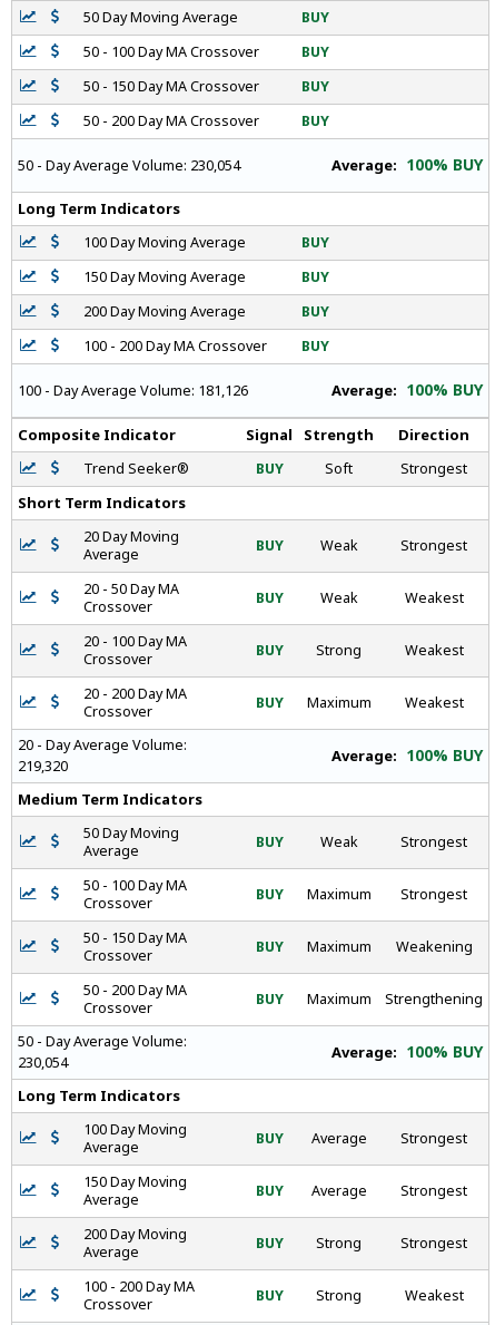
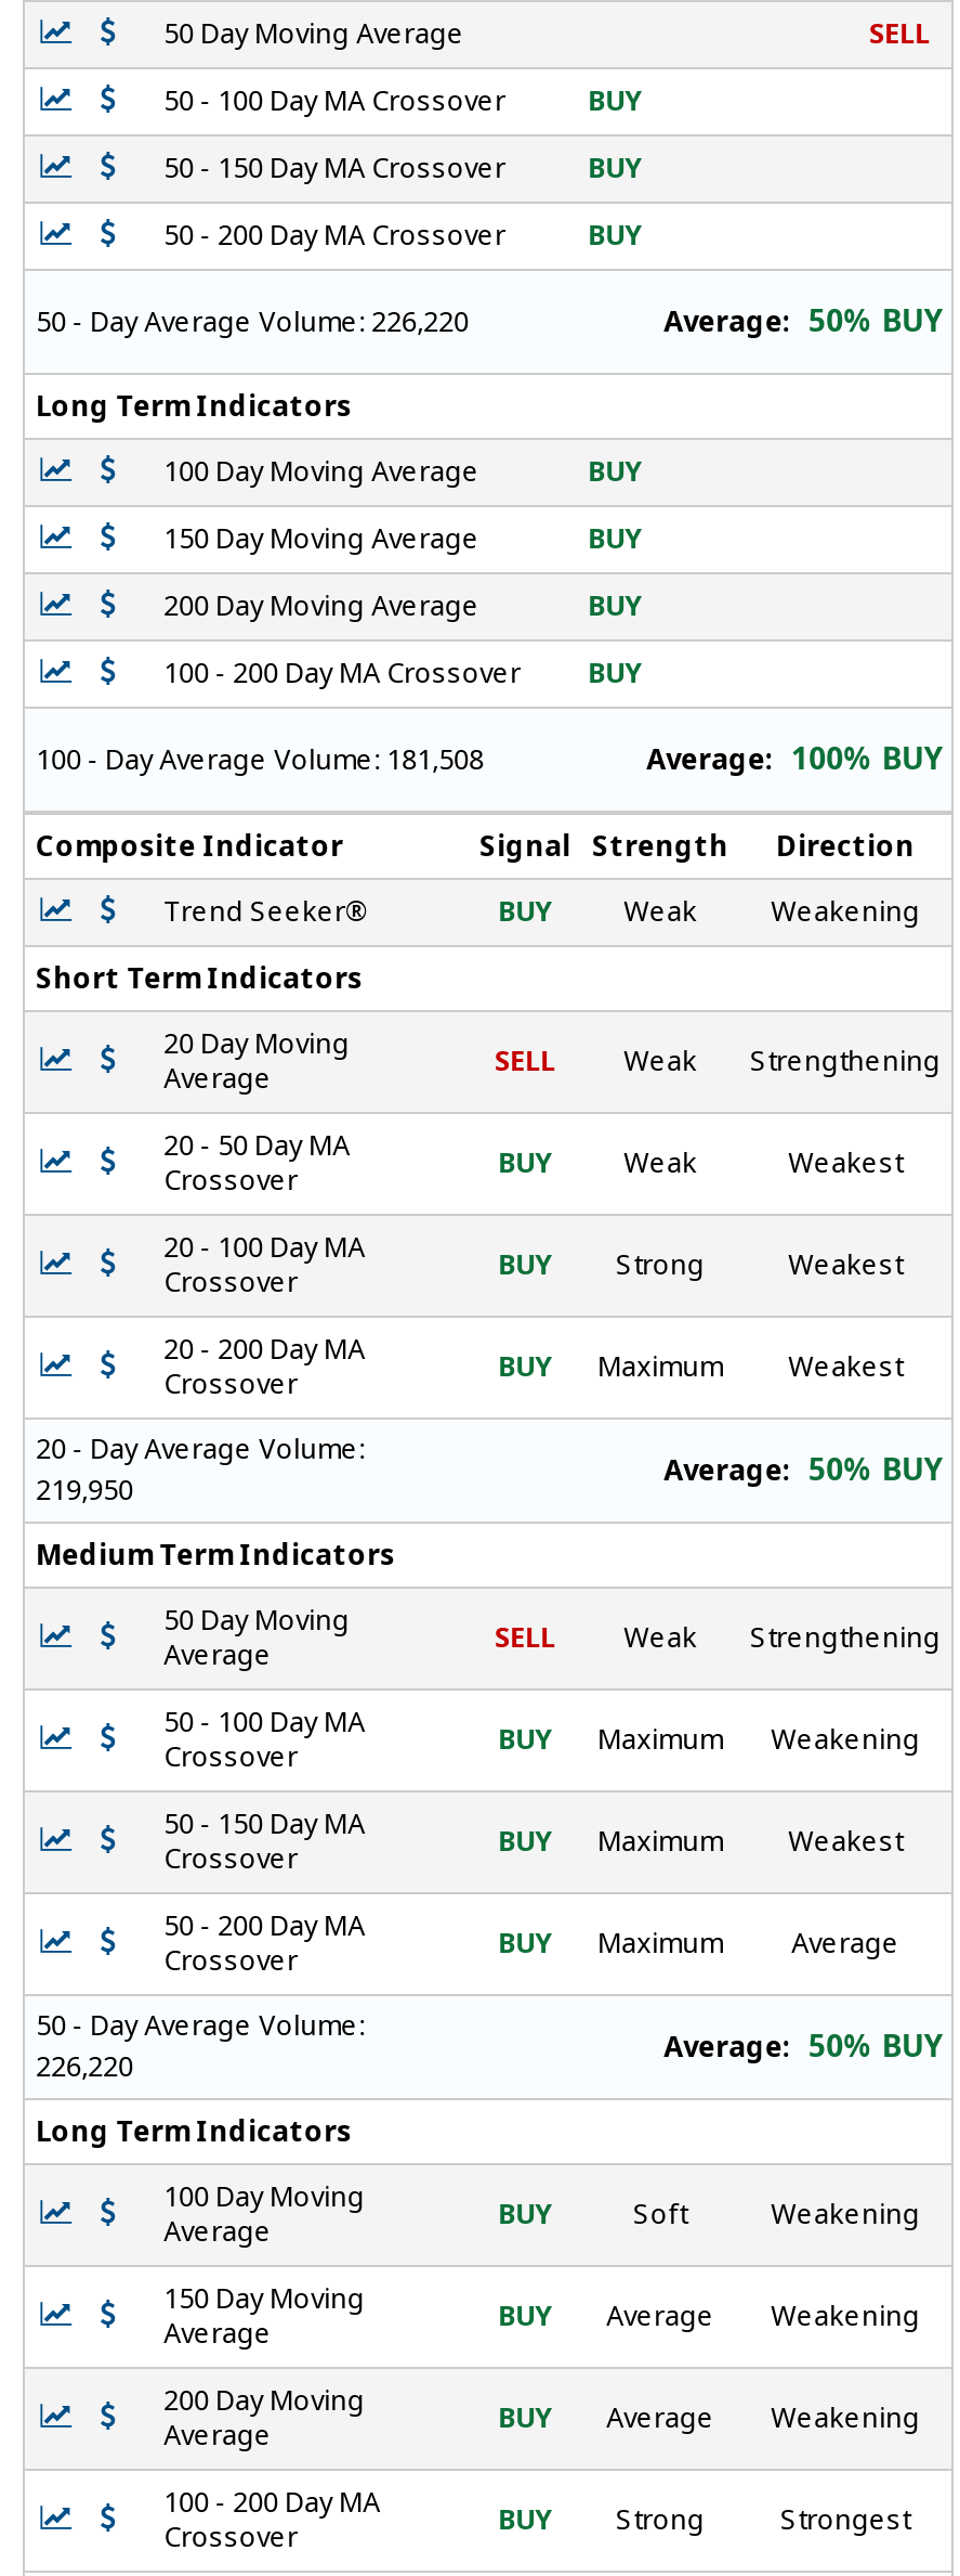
[302,8,329,27] BUY -> [869,16,930,53] SELL
[18,156,240,175] 50 - Day Average Volume: 230,054 -> [36,304,469,341] 50 - Day Average Volume: 226,220
[332,154,483,175] Average: 100% BUY -> [664,300,941,341] Average: 50% BUY
[18,381,248,400] 100 - Day Average Volume: 181,126 -> [36,742,484,779] 100 - Day Average Volume: 181,508
[325,459,467,478] Soft | Strongest -> [624,894,920,930] Weak | Weakening
[255,536,283,555] BUY -> [495,1043,555,1080] SELL
[401,536,467,555] Strongest -> [750,1043,941,1080] Strengthening
[332,745,483,766] Average: 100% BUY -> [664,1448,941,1490] Average: 50% BUY
[18,757,68,776] 219,320 -> [36,1472,133,1509] 219,950
[255,833,283,852] BUY -> [495,1620,555,1657] SELL
[401,833,467,852] Strongest -> [750,1620,941,1657] Strengthening
[401,885,467,904] Strongest -> [771,1722,920,1758] Weakening
[396,938,472,956] Weakening -> [788,1823,903,1860] Weakest
[385,990,483,1009] Strengthening -> [791,1925,900,1962] Average
[332,1041,483,1062] Average: 100% BUY -> [664,2025,941,2066] Average: 50% BUY
[18,1053,68,1072] 230,054 -> [36,2049,133,2086] 226,220
[311,1129,467,1148] Average | Strongest -> [633,2196,920,2233] Soft | Weakening
[401,1182,467,1201] Strongest -> [771,2298,920,2335] Weakening
[316,1234,467,1253] Strong | Strongest -> [606,2400,920,2437] Average | Weakening
[404,1286,463,1305] Weakest -> [781,2502,910,2539] Strongest

